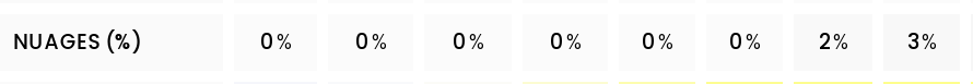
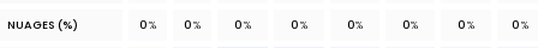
[819,28,847,57] 2% -> [458,17,474,33] 0%
[907,28,936,57] 3% -> [512,17,528,33] 0%

